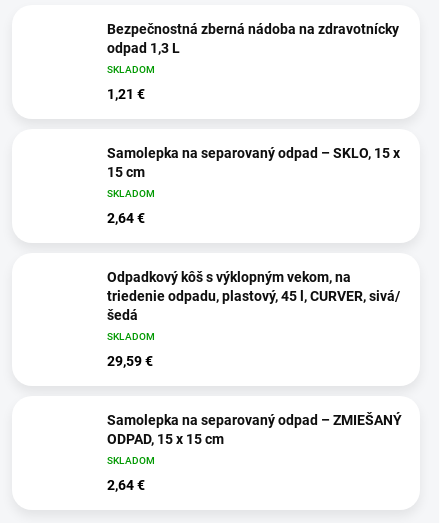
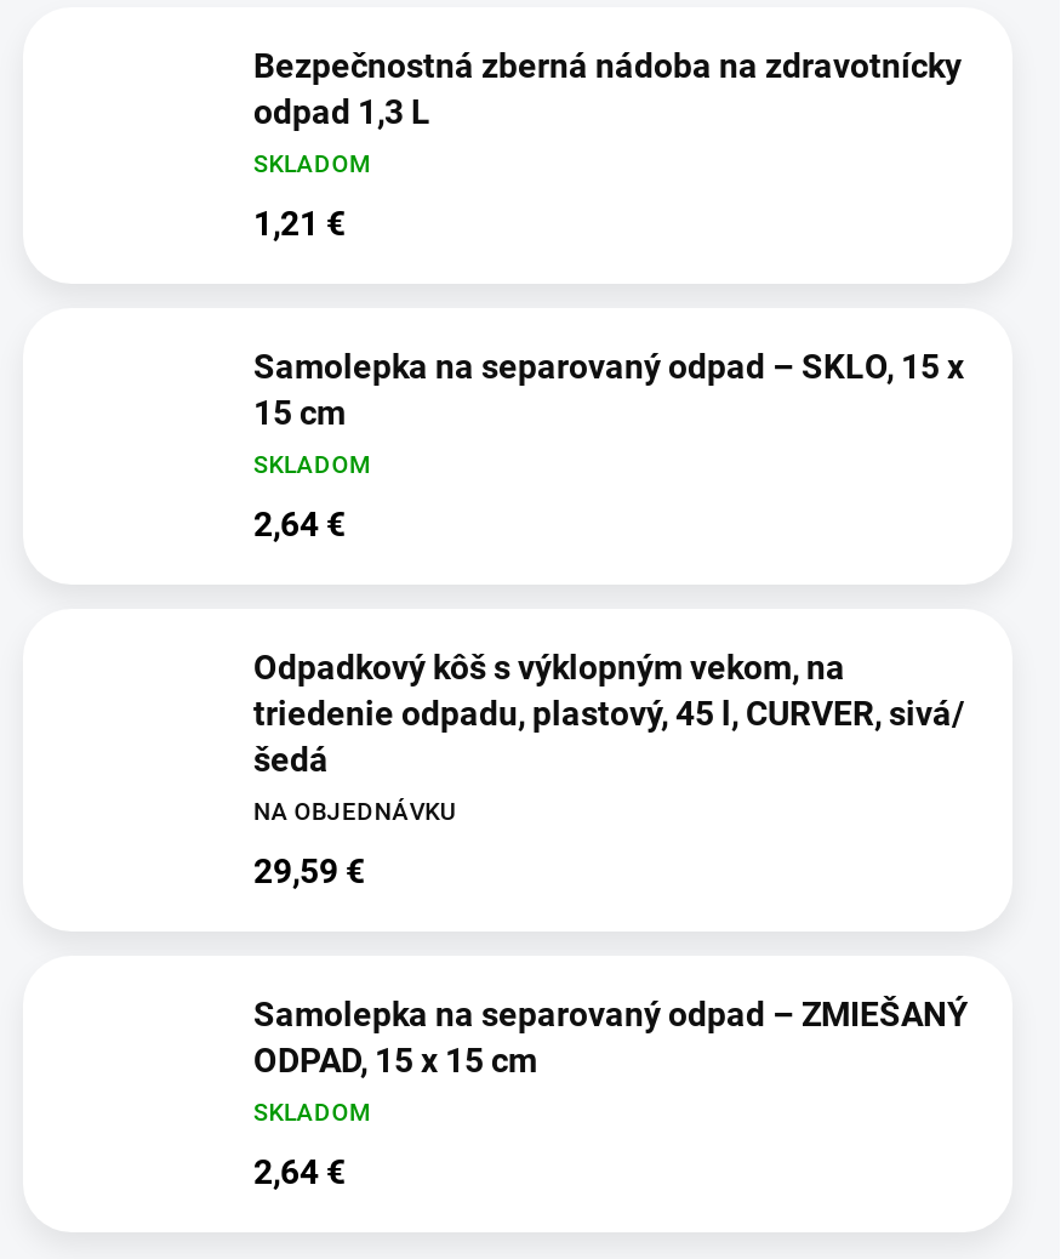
[107,331,156,342] SKLADOM -> [253,797,457,824] NA OBJEDNÁVKU

